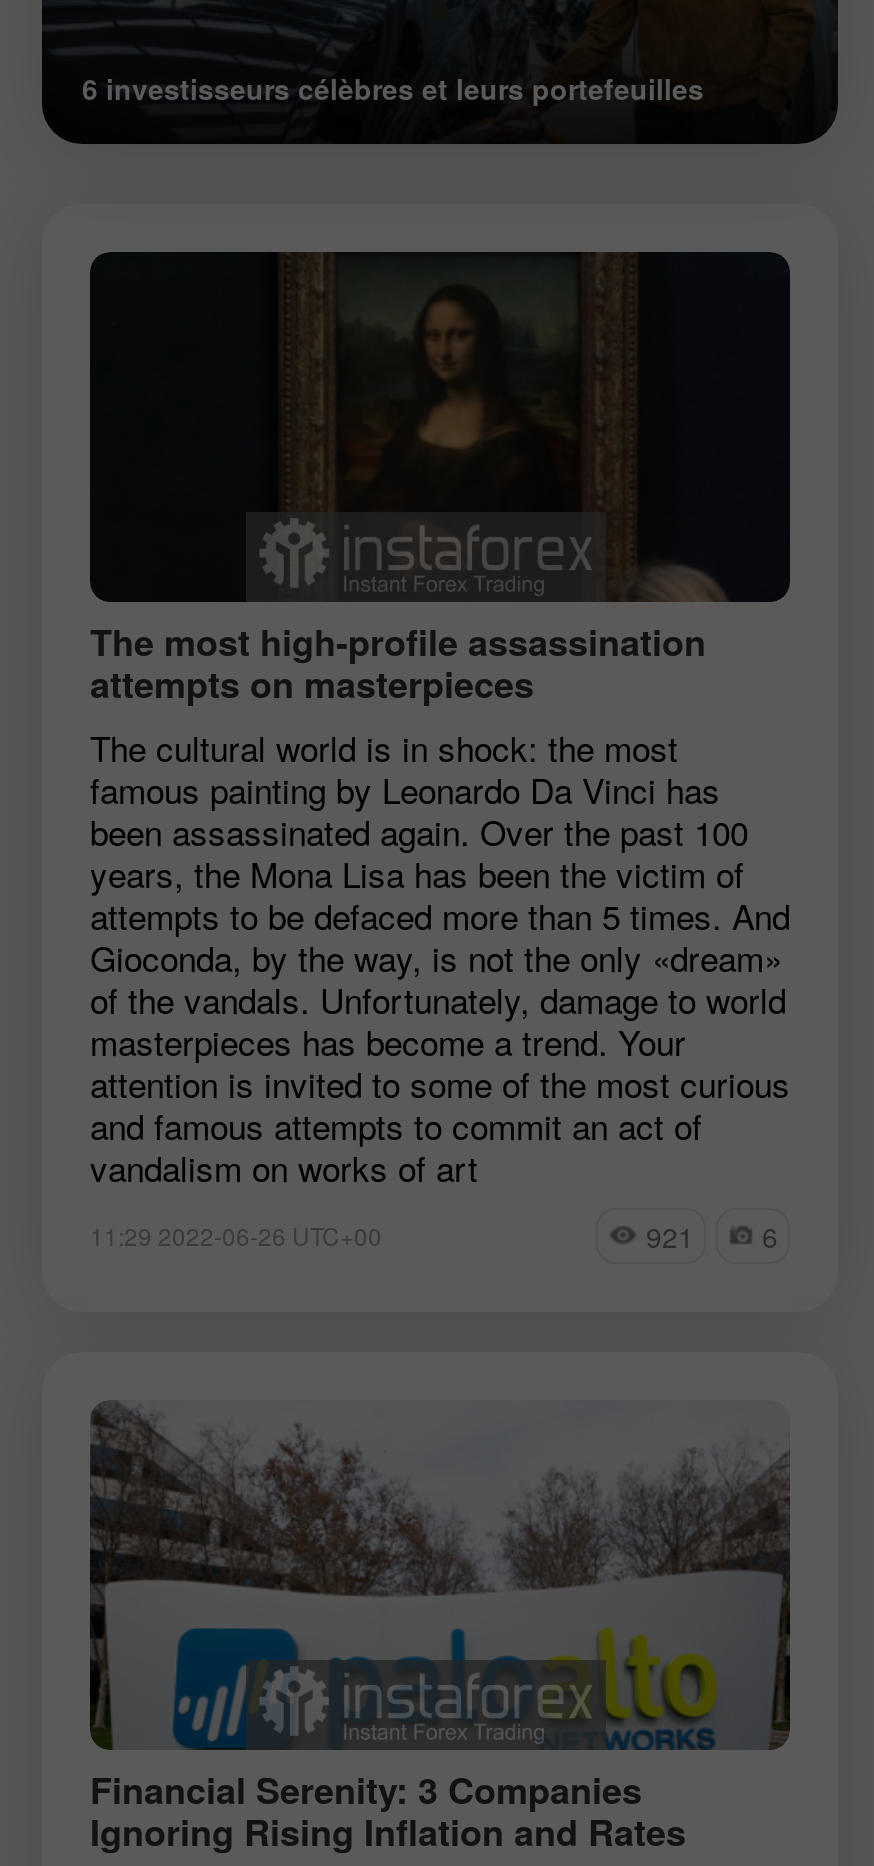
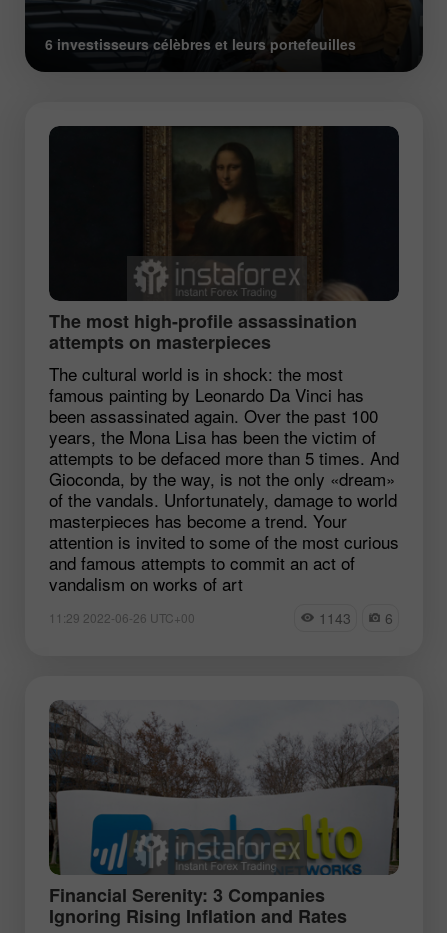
[646,1216,778,1256] 921 6 -> [319,608,393,628] 1143 6

